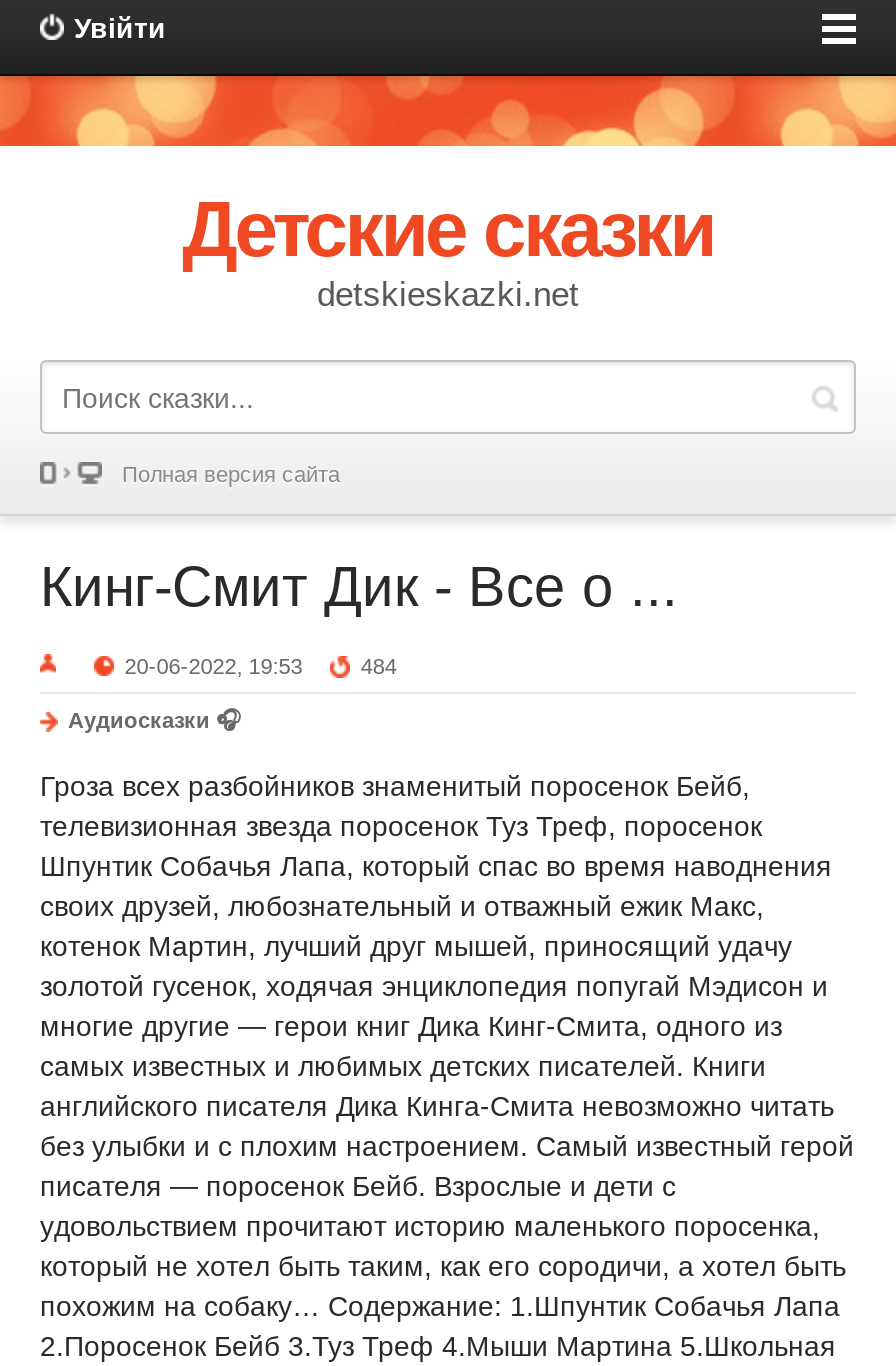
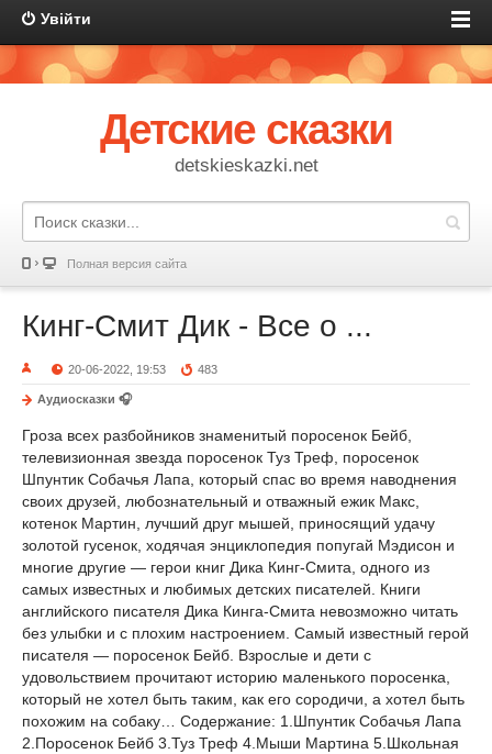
[361,654,397,678] 484 -> [198,363,218,376] 483

